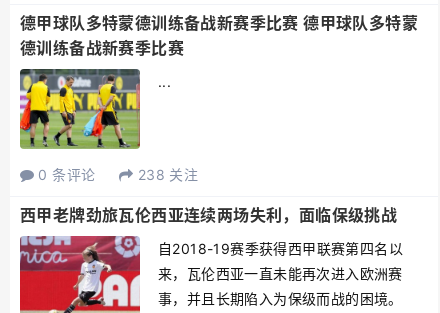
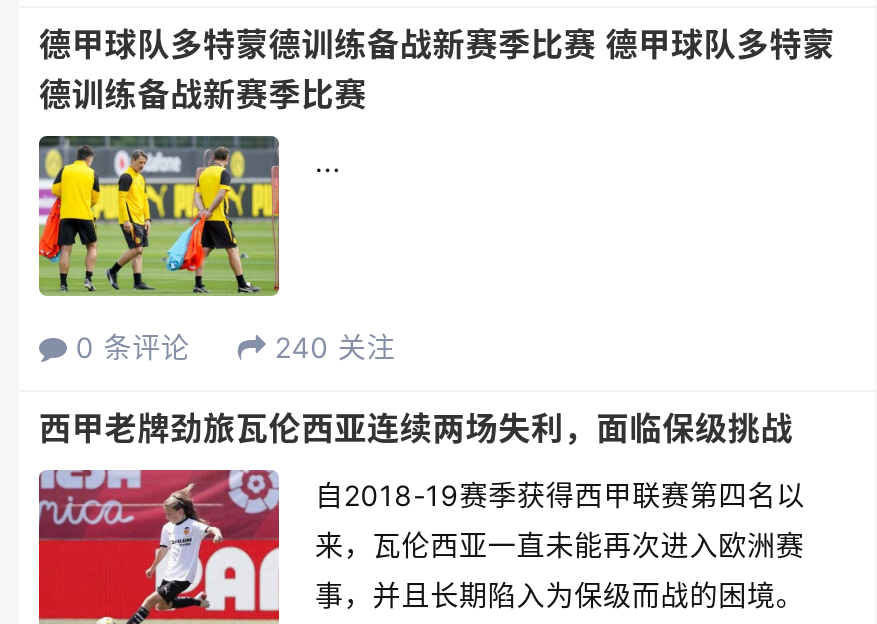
[138,166,198,183] 238 关注 -> [275,330,395,364] 240 关注

